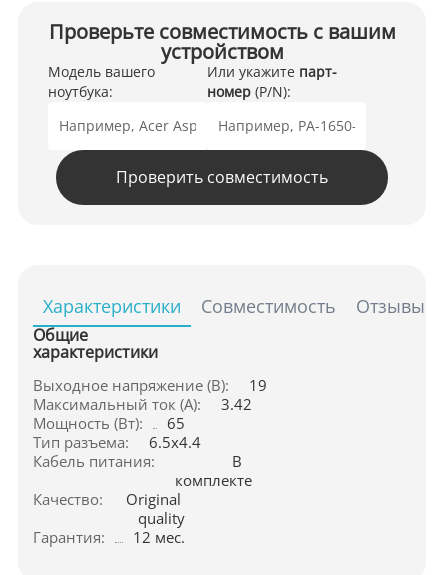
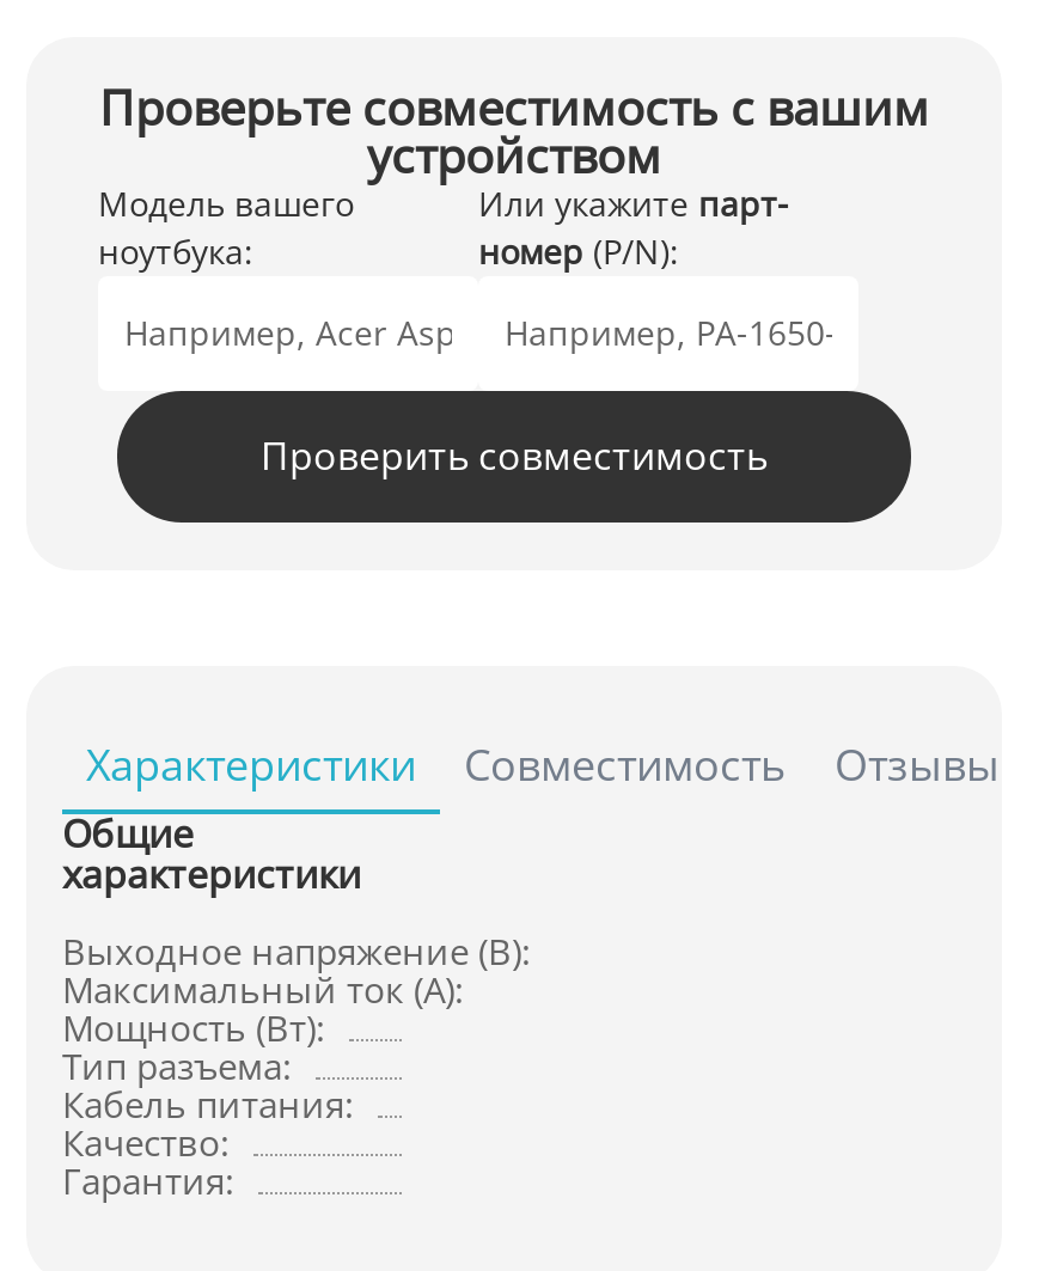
[249,375,267,395] 19 -> none
[221,394,252,414] 3.42 -> none
[167,413,185,433] 65 -> none
[149,432,201,452] 6.5x4.4 -> none
[175,451,252,490] В | комплекте -> none
[126,489,185,528] Original | quality -> none
[133,527,185,547] 12 мес. -> none

